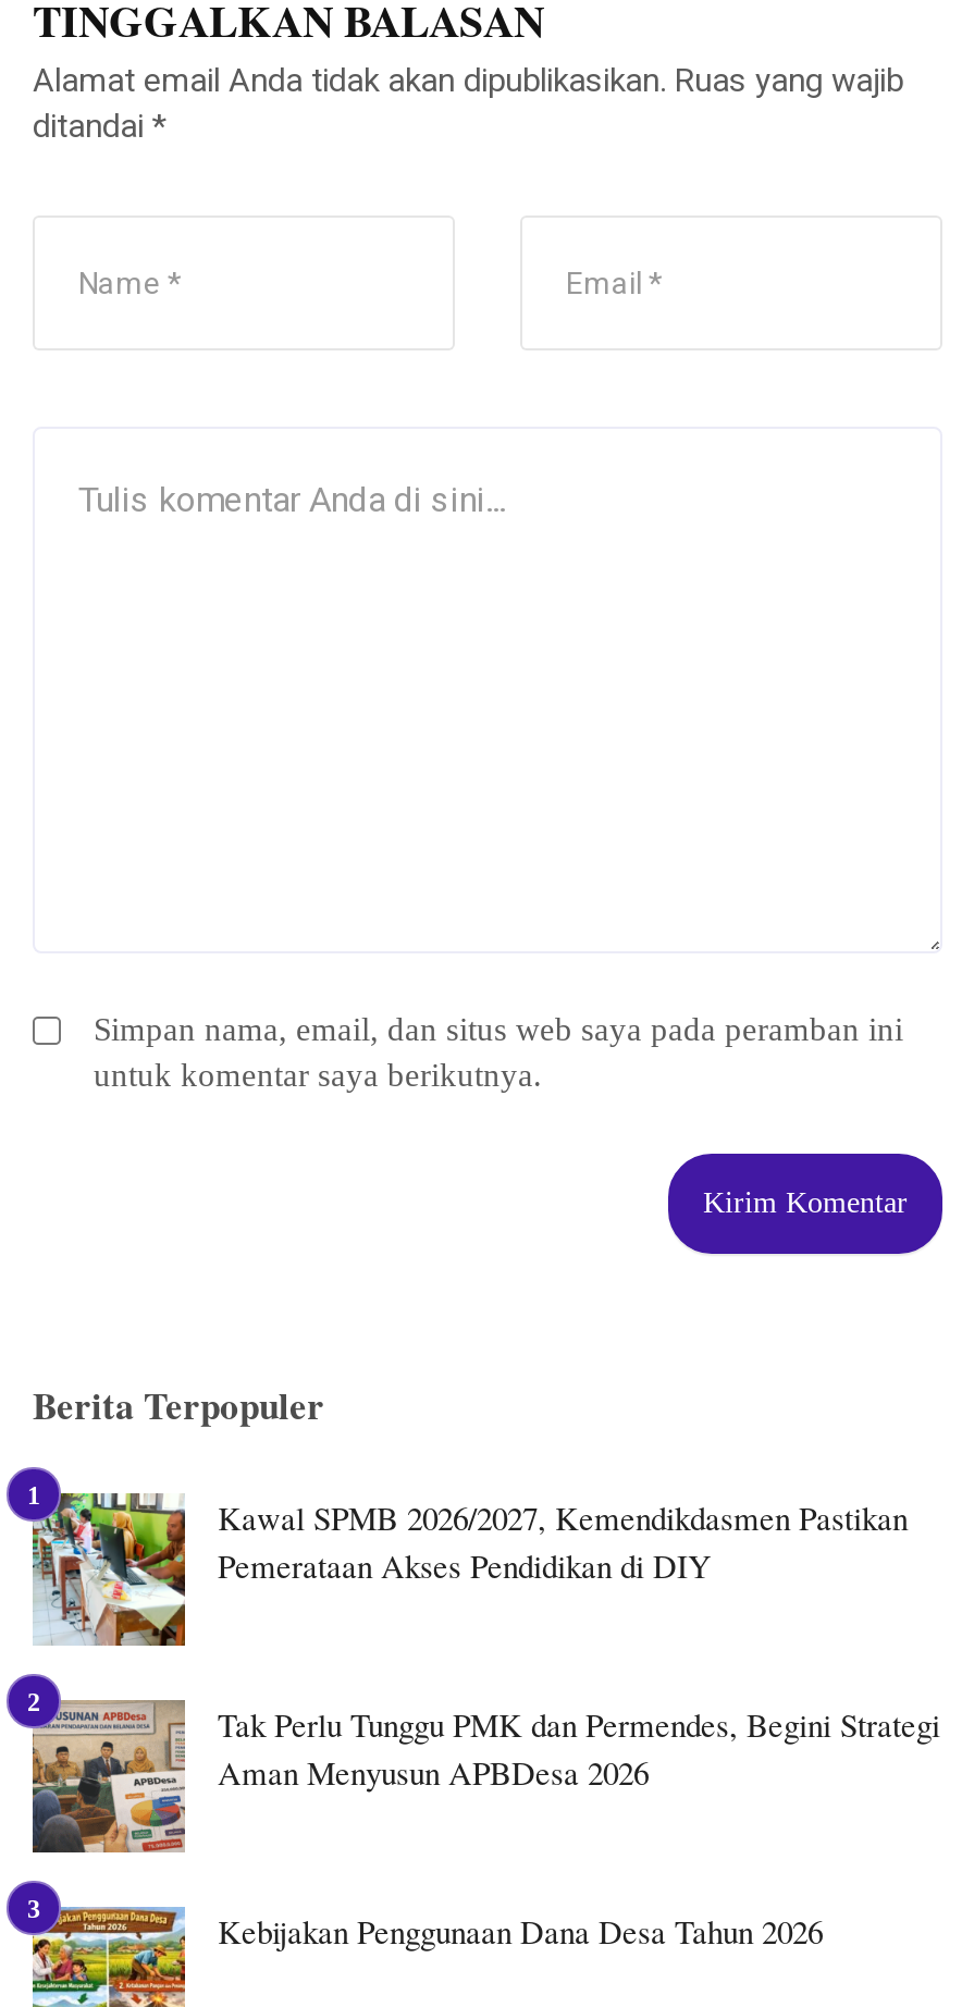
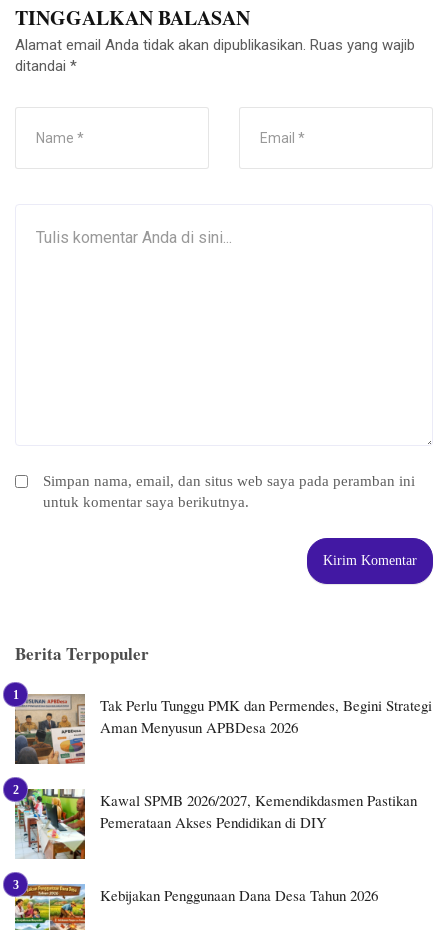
moved [30,1493,908,1646] -> [15,789,417,860]: [image] | Kawal SPMB 2026/2027, Kemendikdasmen Pastikan | Pemerataan Akses Pendidikan di DIY
moved [0,1676,940,1857] -> [0,683,432,766]: [image] | Tak Perlu Tunggu PMK dan Permendes, Begini Strategi | Aman Menyusun APBDesa 2026

